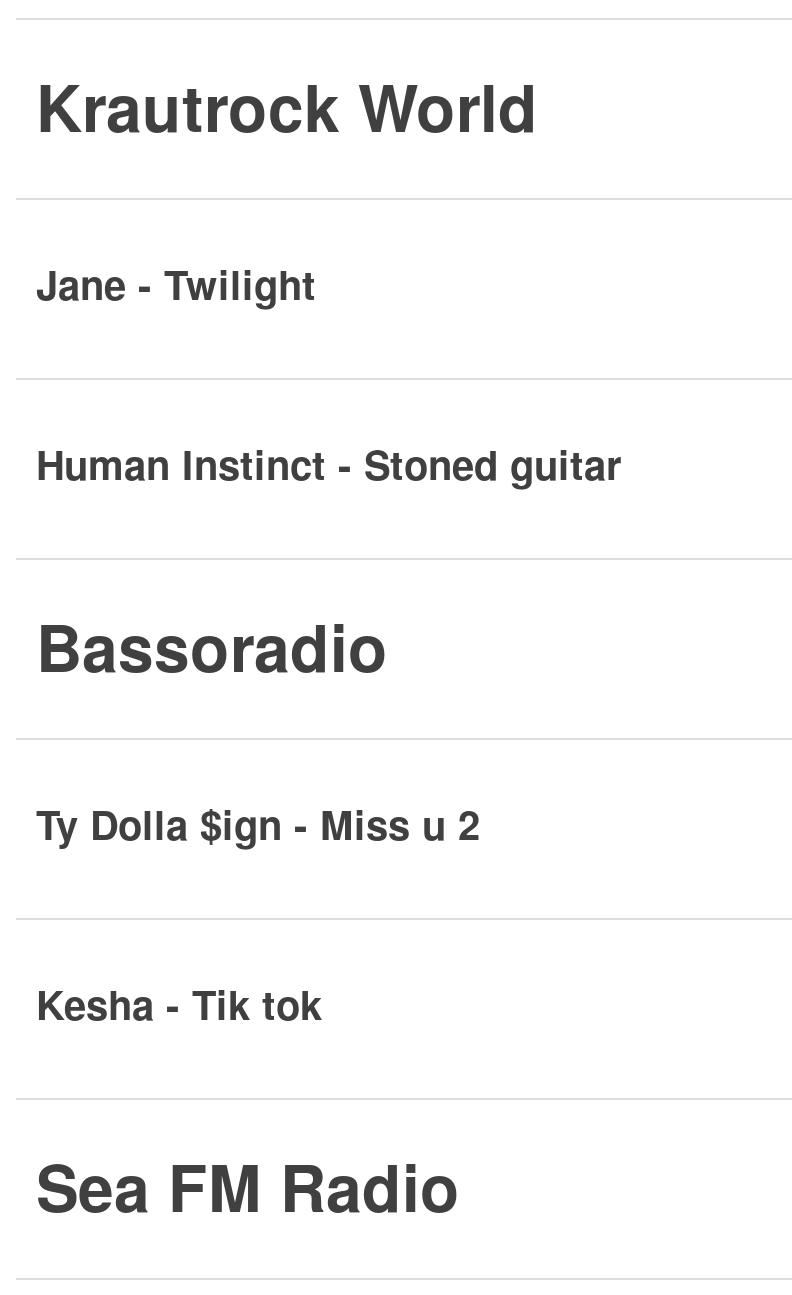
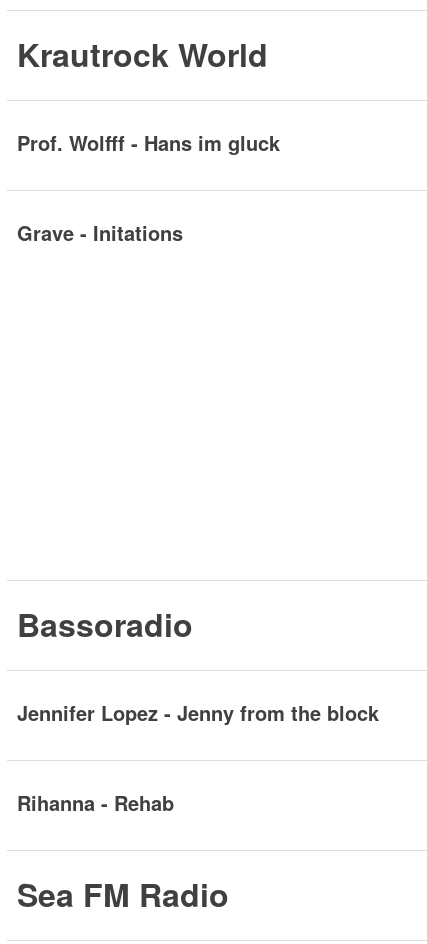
[36,254,316,312] Jane - Twilight -> [17,128,280,157] Prof. Wolfff - Hans im gluck
[36,434,622,492] Human Instinct - Stoned guitar -> [17,218,183,247] Grave - Initations
[36,794,480,852] Ty Dolla $ign - Miss u 2 -> [17,698,379,727] Jennifer Lopez - Jenny from the block
[36,974,322,1032] Kesha - Tik tok -> [17,788,174,817] Rihanna - Rehab

